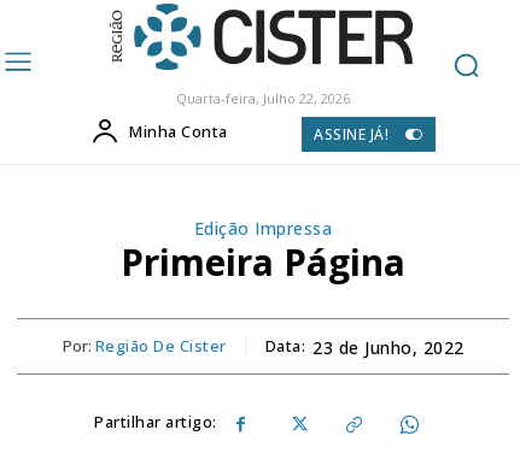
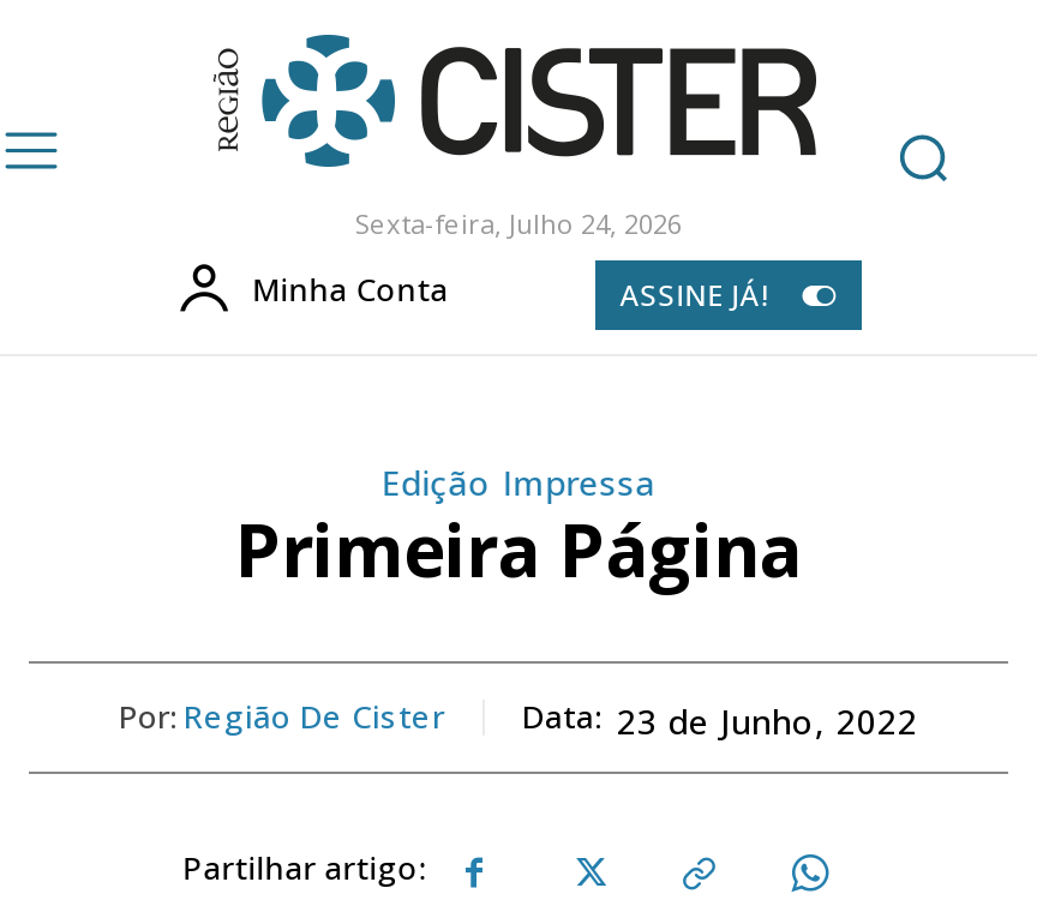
[176,89,350,107] Quarta-feira, Julho 22, 2026 -> [355,205,682,241] Sexta-feira, Julho 24, 2026

